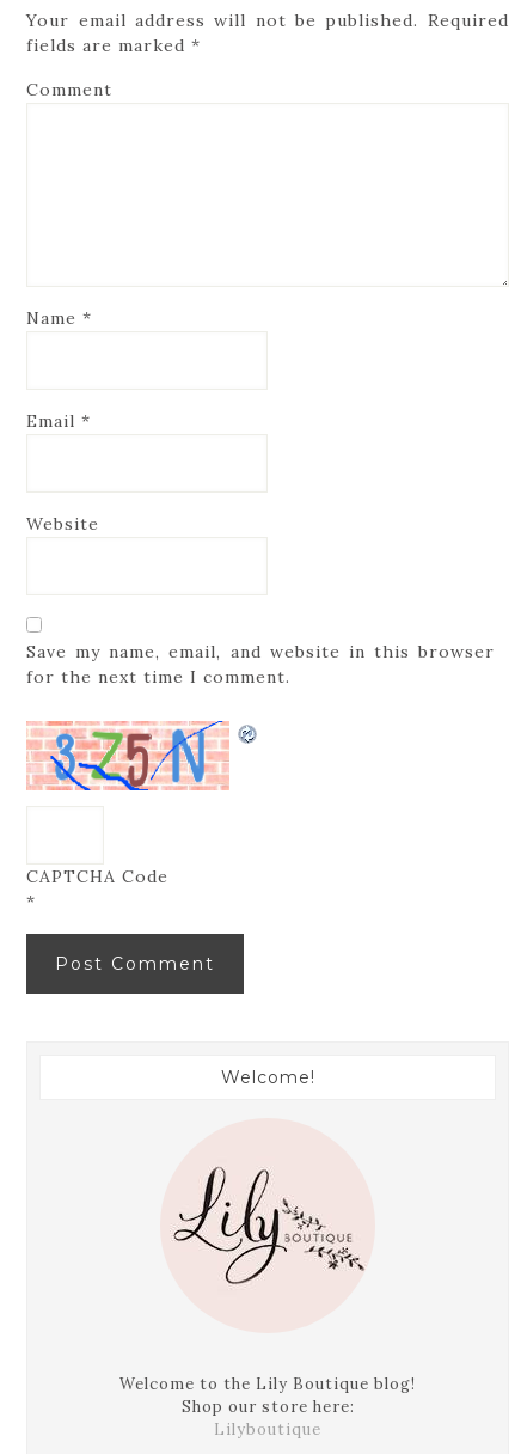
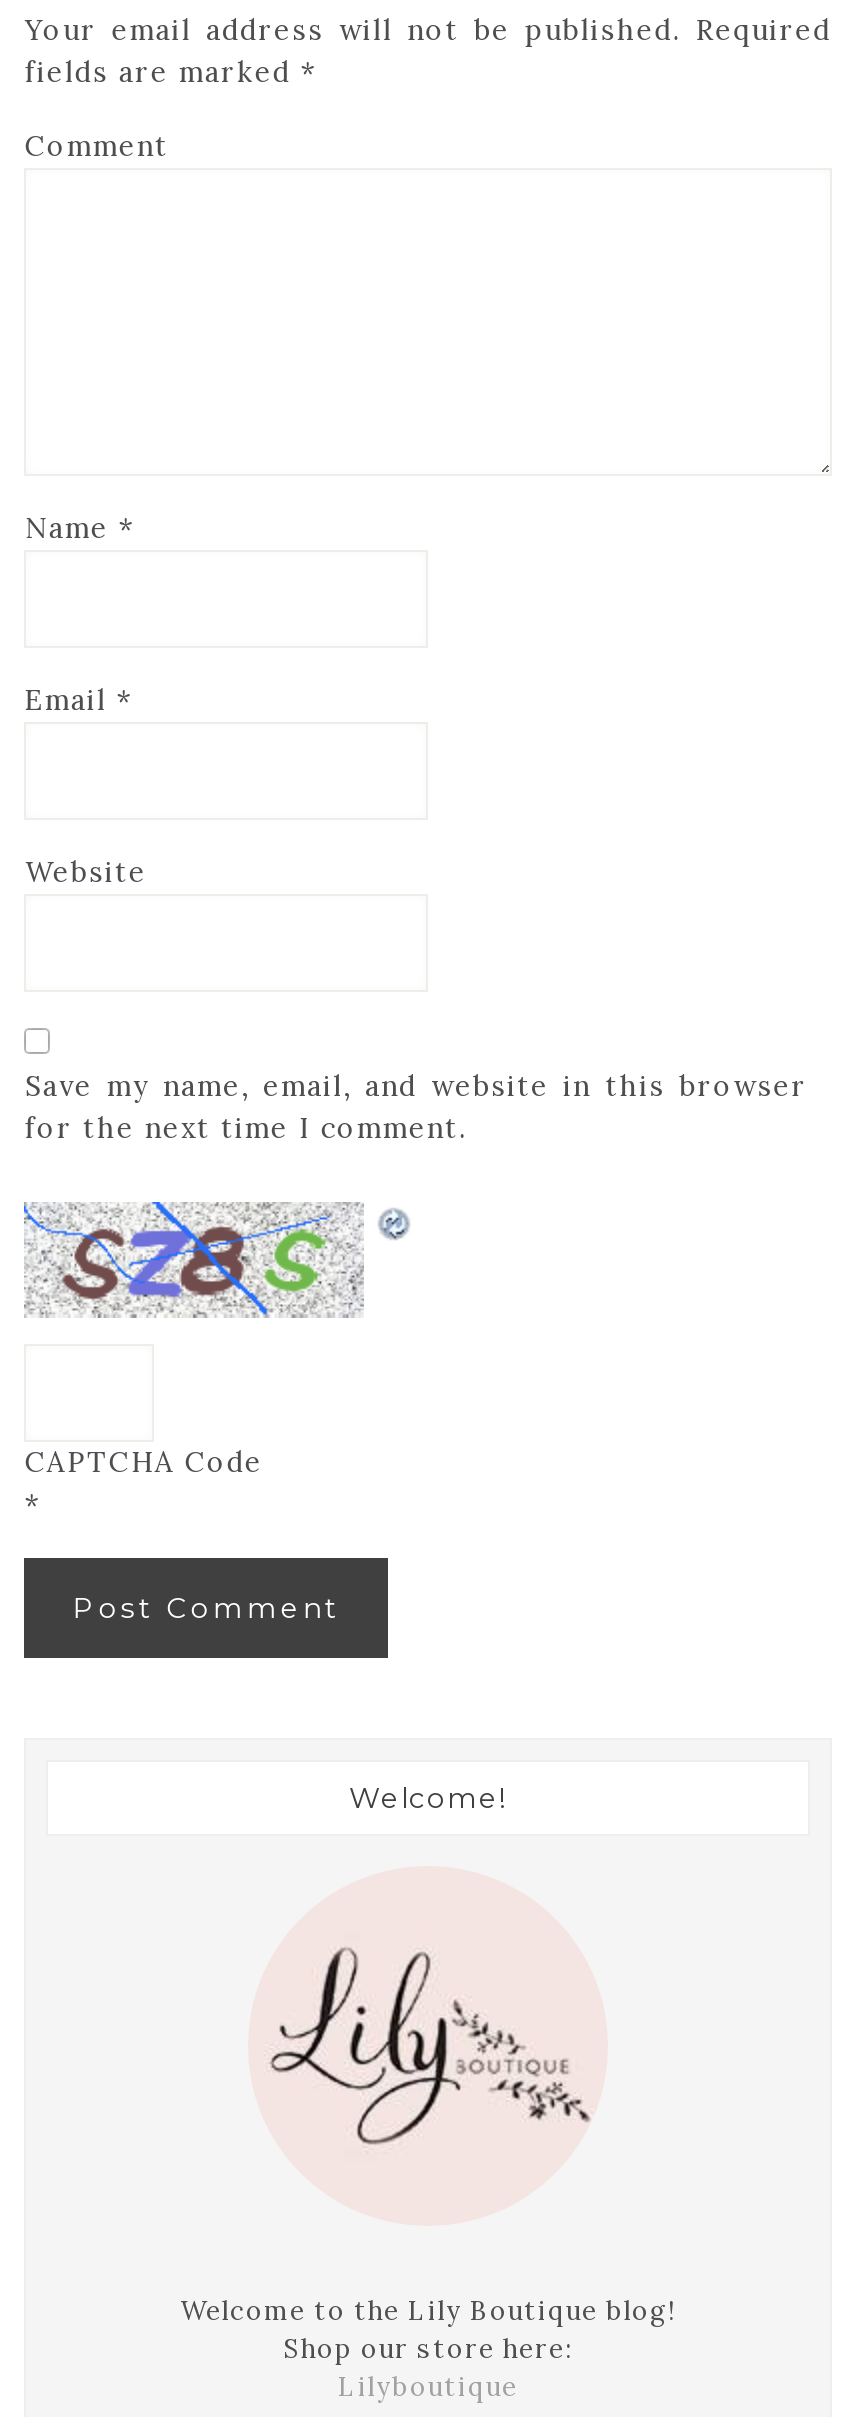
[26,720,229,792] [image] -> [22,1200,364,1318] [image]

